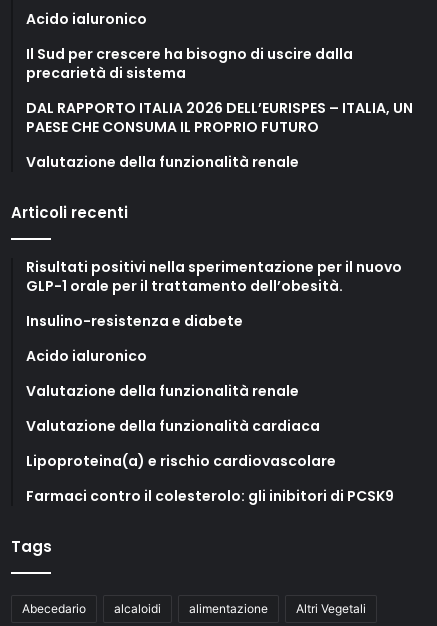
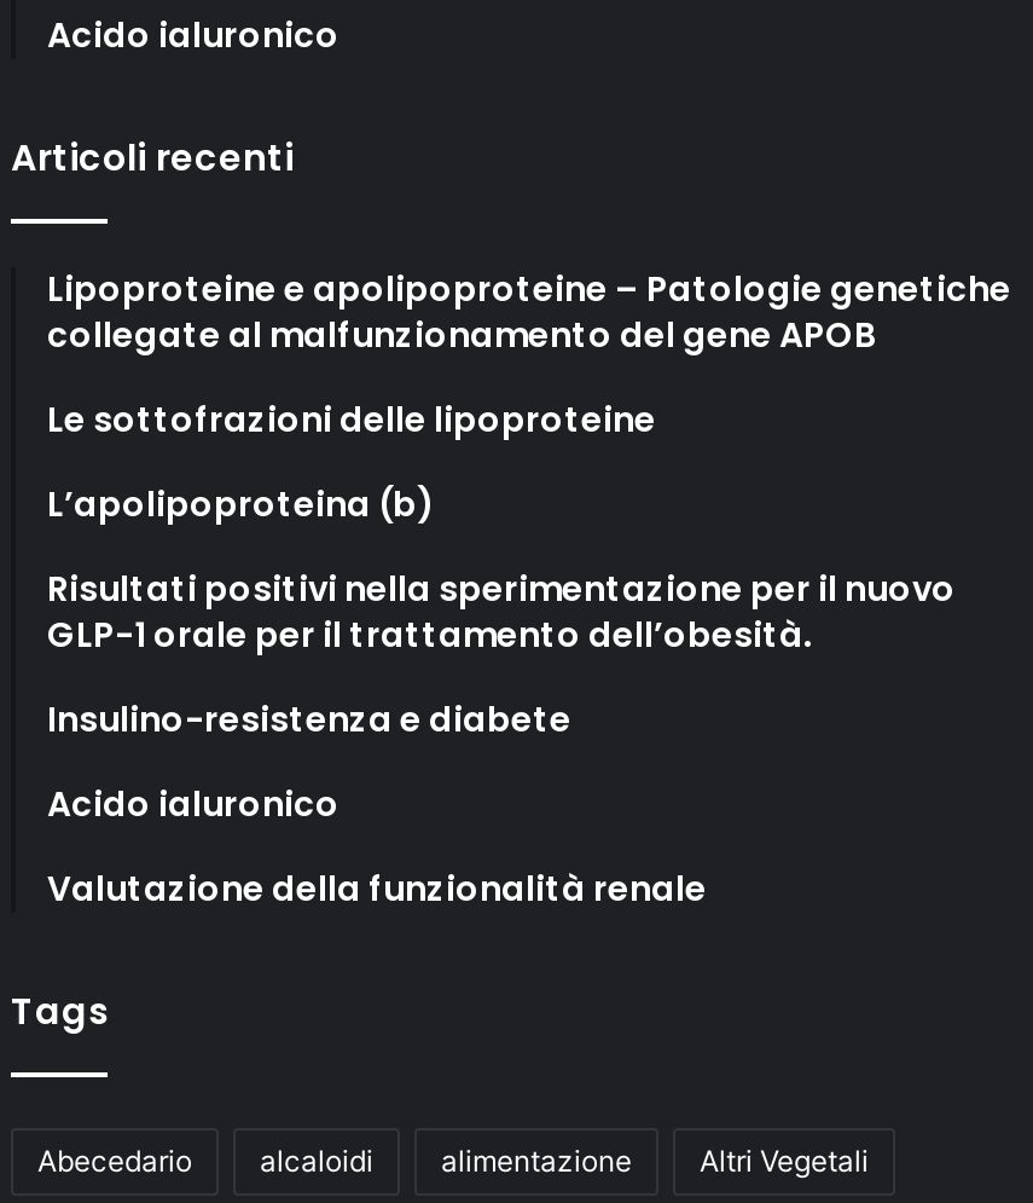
[26,44,413,172] Il Sud per crescere ha bisogno di uscire dalla | precarietà di sistema | DAL RAPPORTO ITALIA 2026 DELL’EURISPES – ITALIA, UN | PAESE CHE CONSUMA IL PROPRIO FUTURO | Valutazione della funzionalità renale -> none
moved [11,202,128,223] -> [11,132,294,183]: Articoli recenti
none -> [47,265,1011,528] Lipoproteine e apolipoproteine – Patologie genetiche | collegate al malfunzionamento del gene APOB | Le sottofrazioni delle lipoproteine | L’apolipoproteina (b)
[26,416,394,506] Valutazione della funzionalità cardiaca | Lipoproteina(a) e rischio cardiovascolare | Farmaci contro il colesterolo: gli inibitori di PCSK9 -> none

